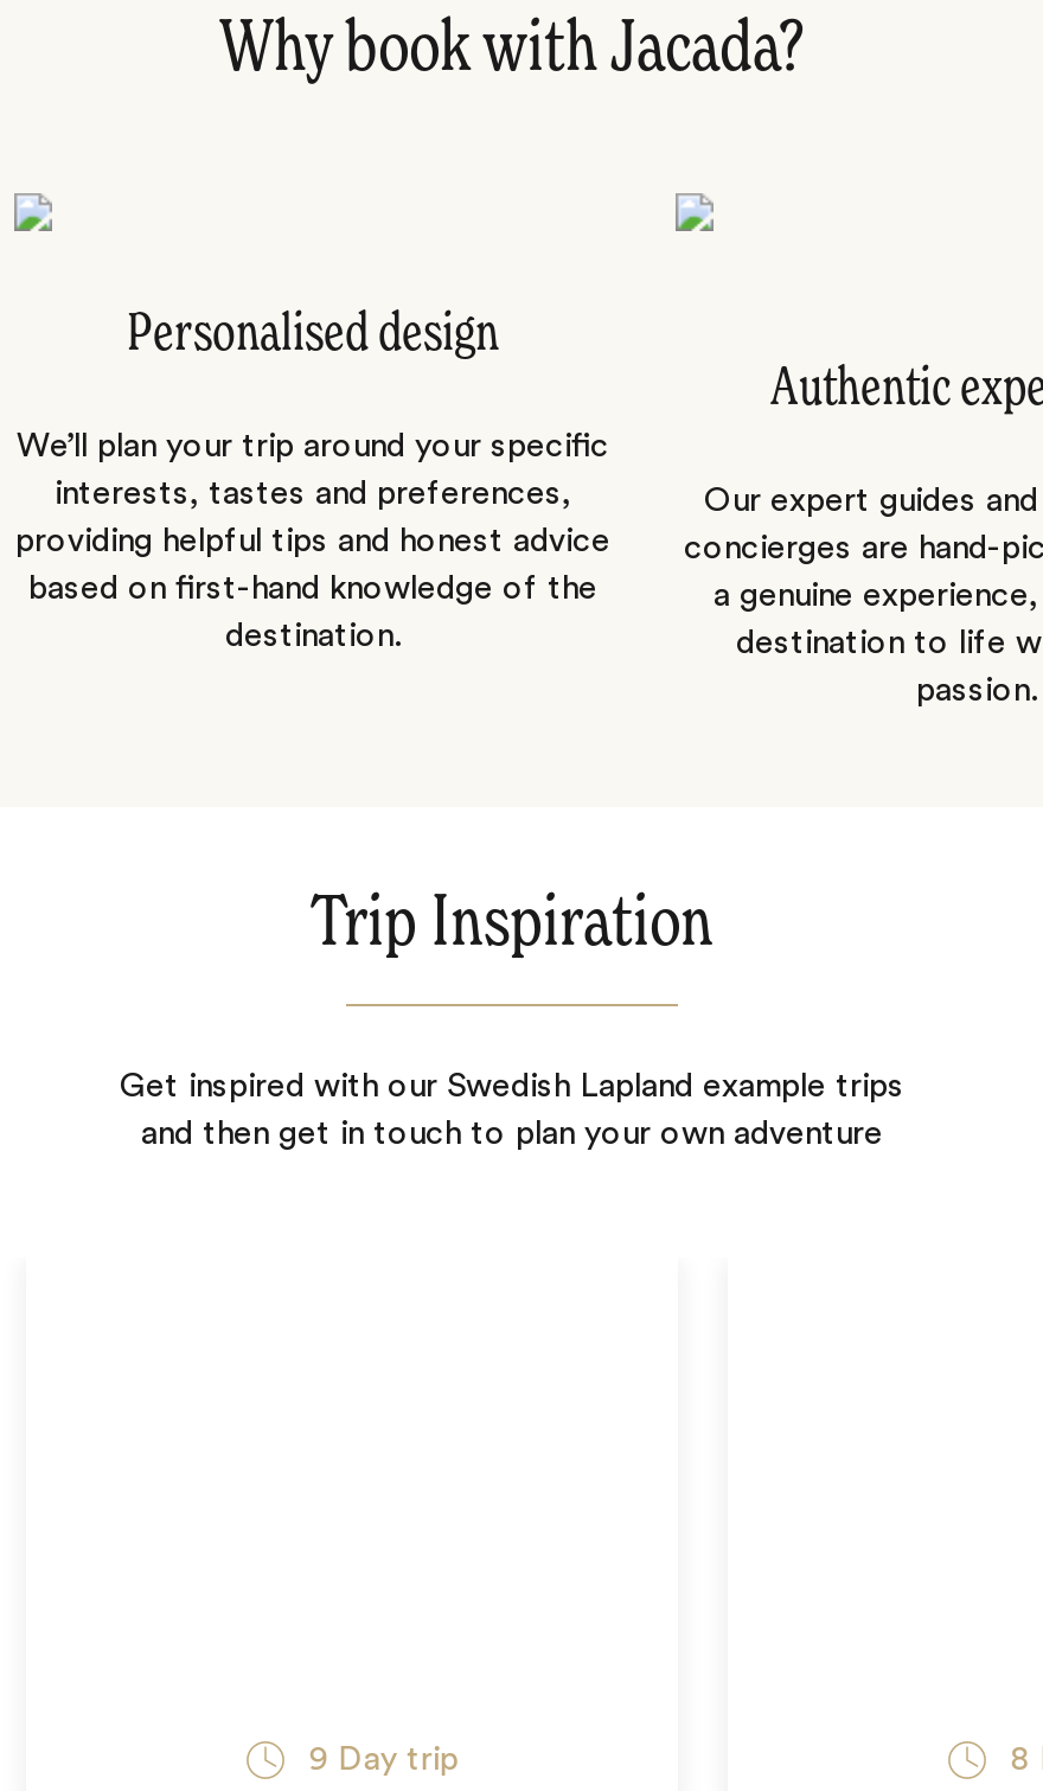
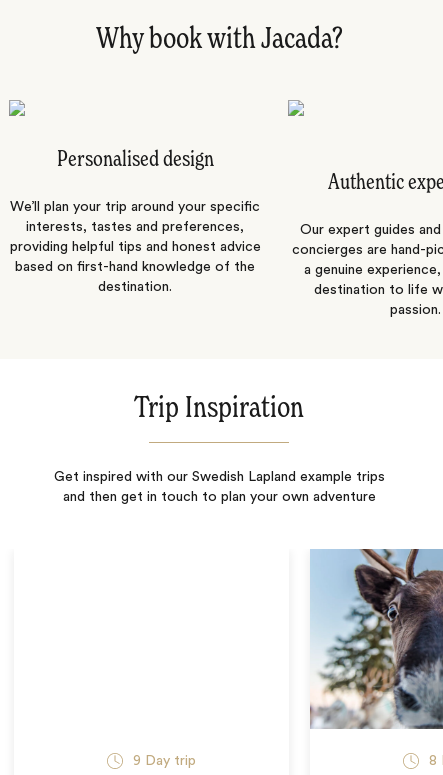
none -> [309,548,440,730] [image]

